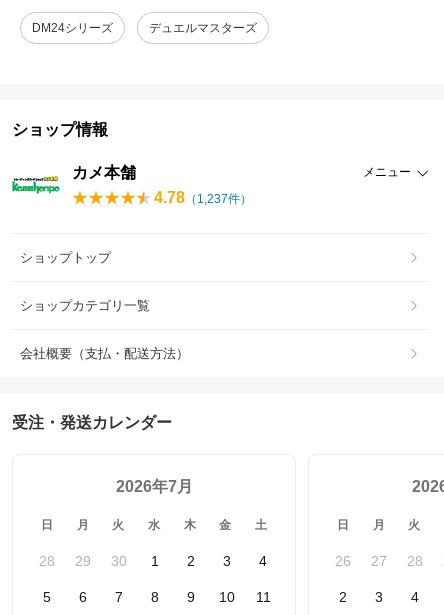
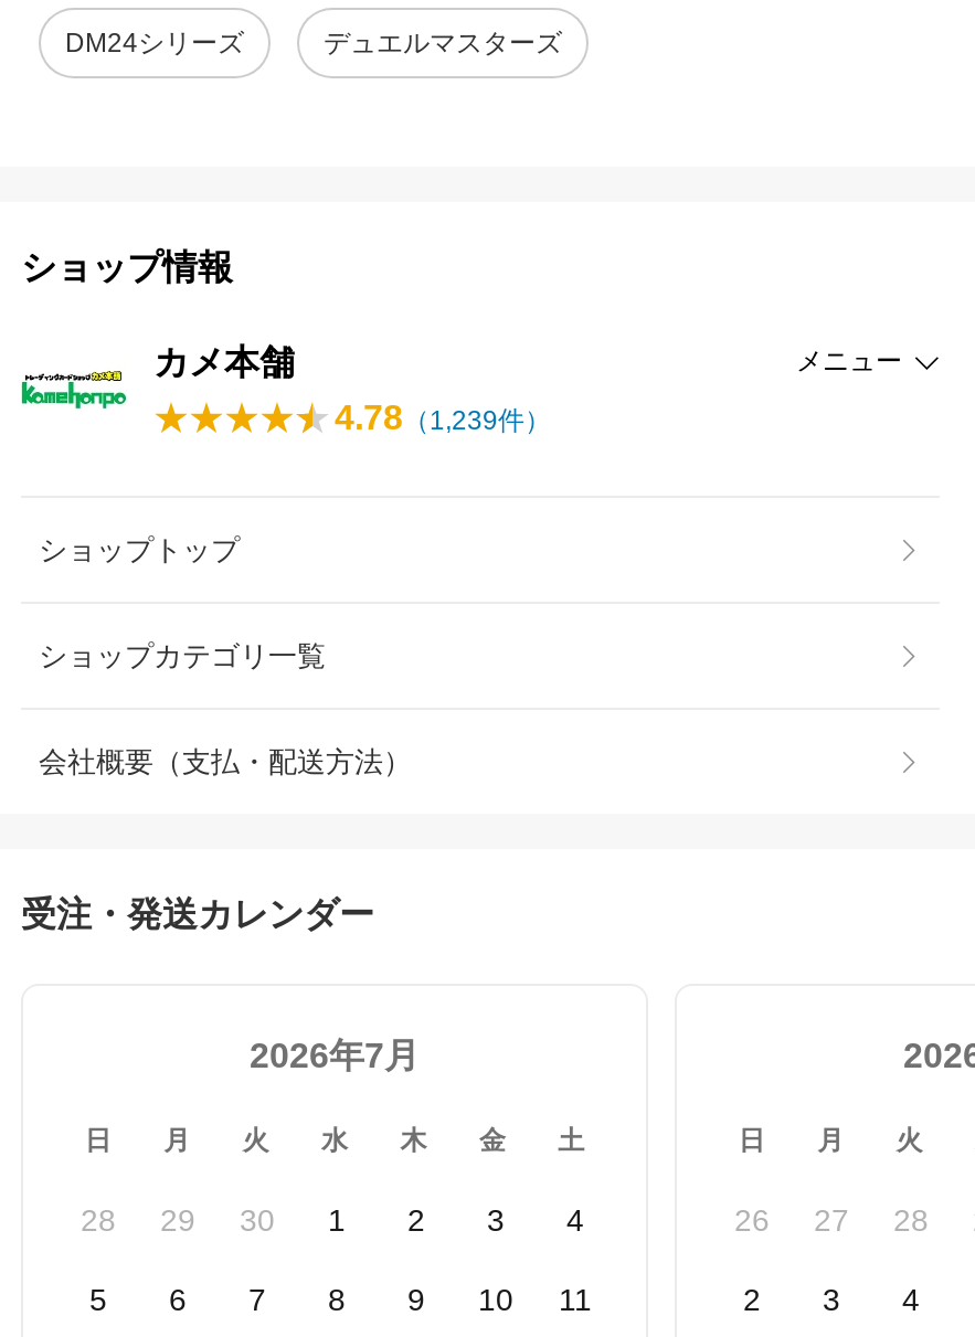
[154,189,252,206] 4.78（1,237件） -> [335,399,551,436] 4.78（1,239件）

